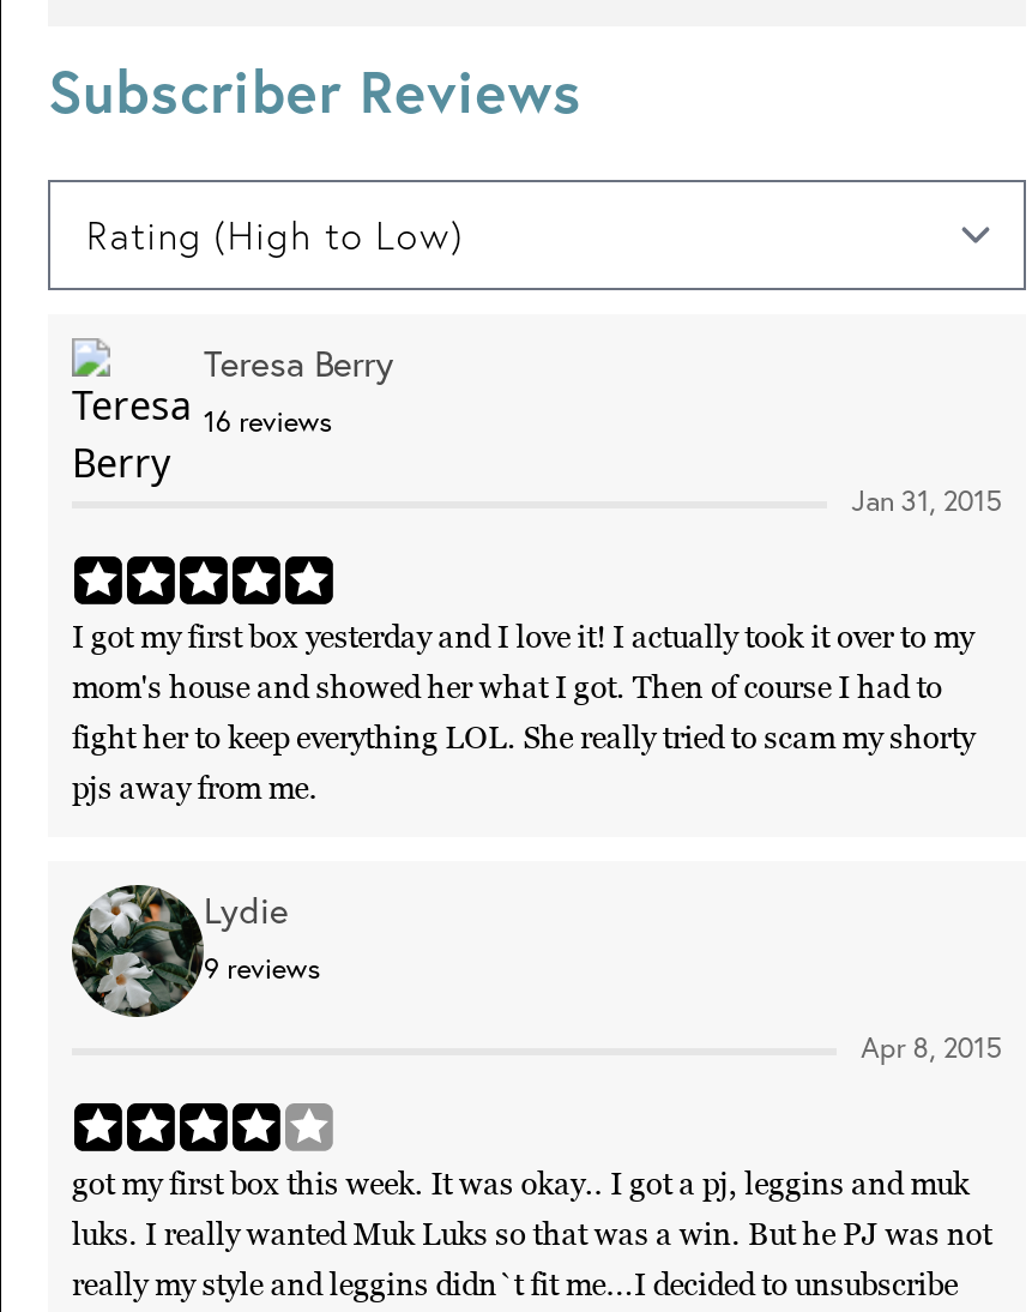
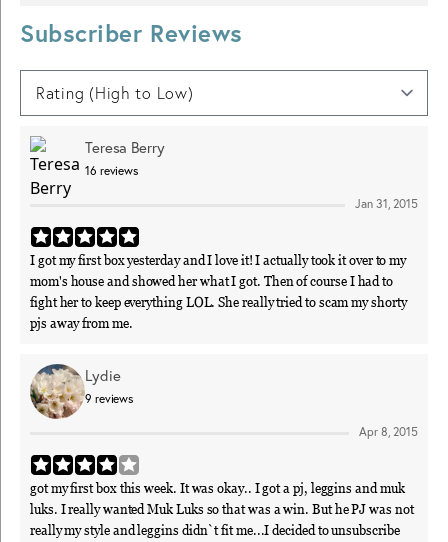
[74,885,204,1017] [image] -> [32,364,84,419] [image]

